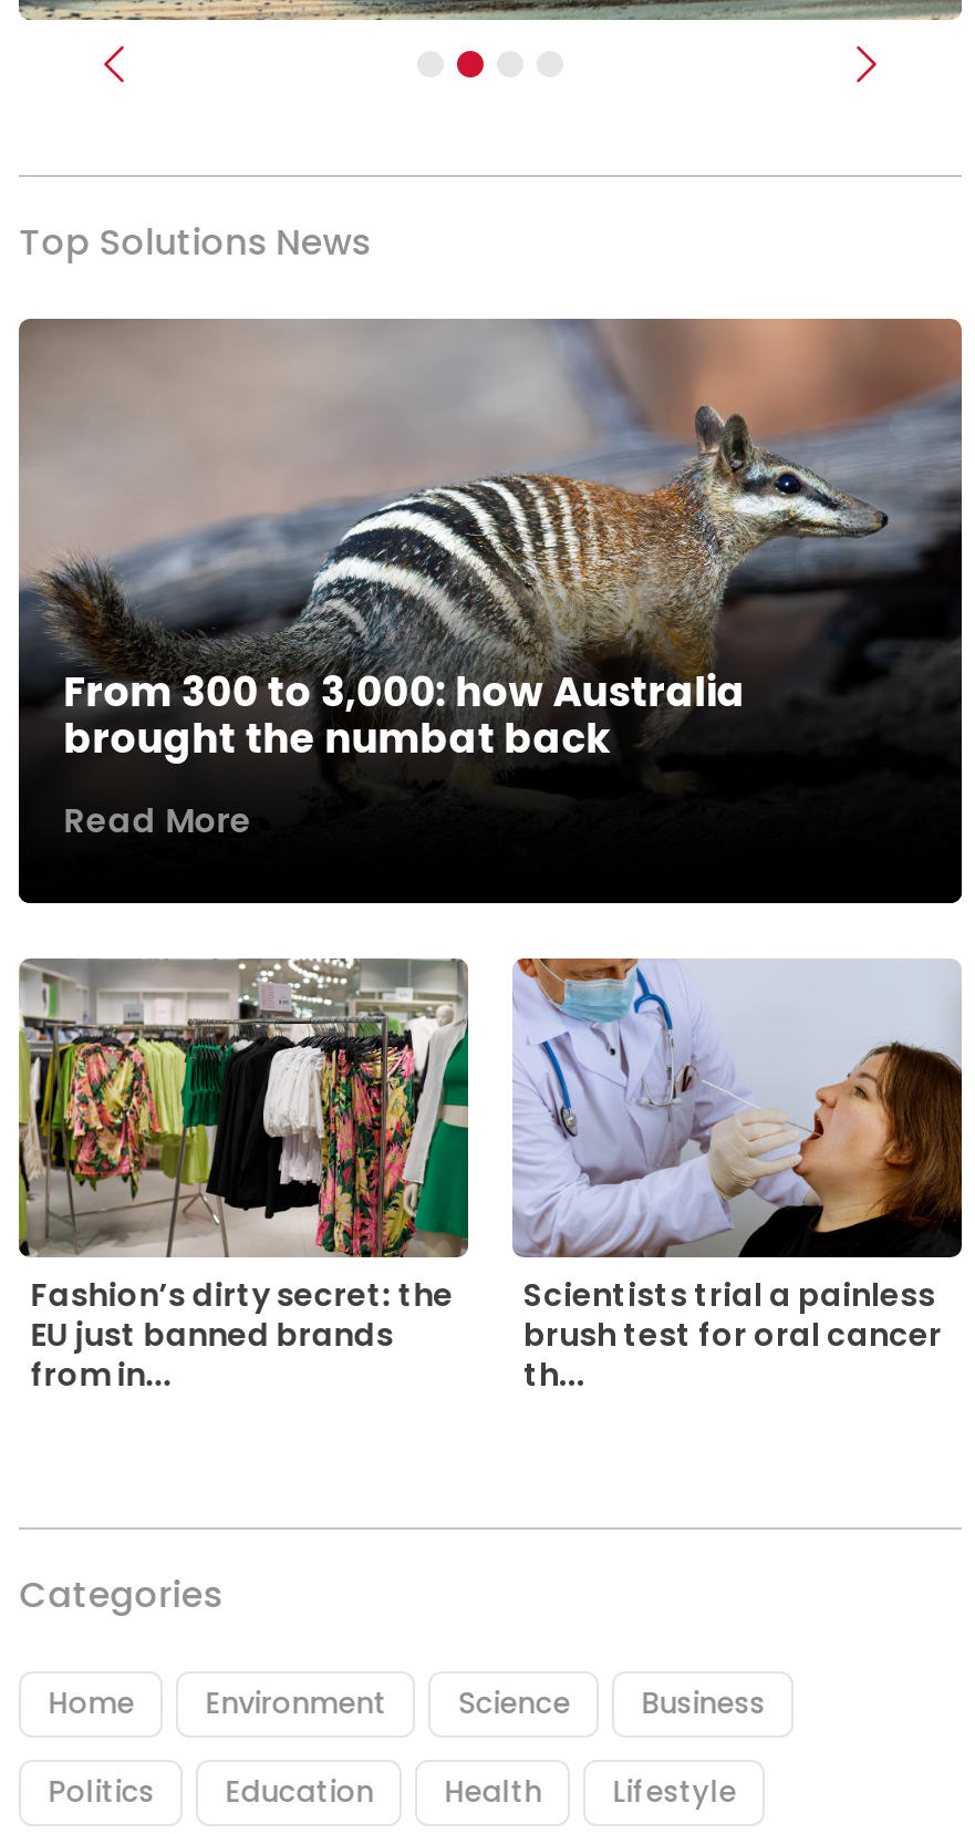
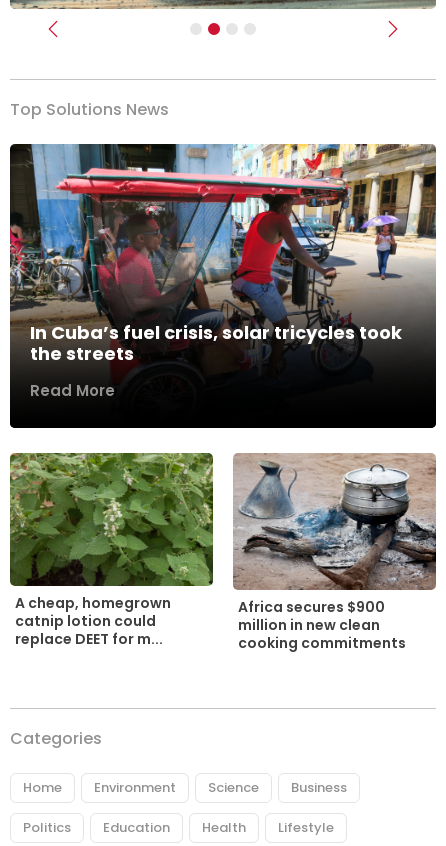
[19,317,964,766] [image] | From 300 to 3,000: how Australia | brought the numbat back -> [9,143,436,366] [image] | In Cuba’s fuel crisis, solar tricycles took | the streets
[19,959,470,1397] [image] | Fashion’s dirty secret: the | EU just banned brands | from in... -> [10,453,214,649] [image] | A cheap, homegrown | catnip lotion could | replace DEET for m...
[512,959,964,1397] [image] | Scientists trial a painless | brush test for oral cancer | th... -> [233,453,437,653] [image] | Africa secures $900 | million in new clean | cooking commitments

